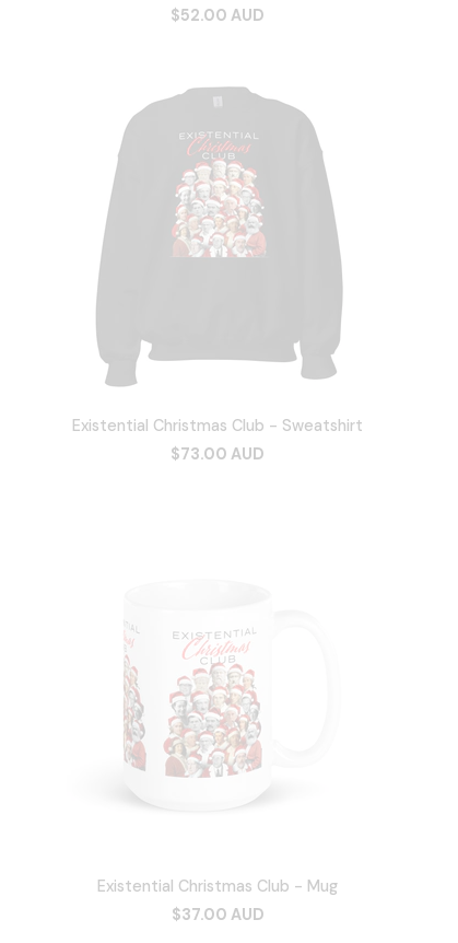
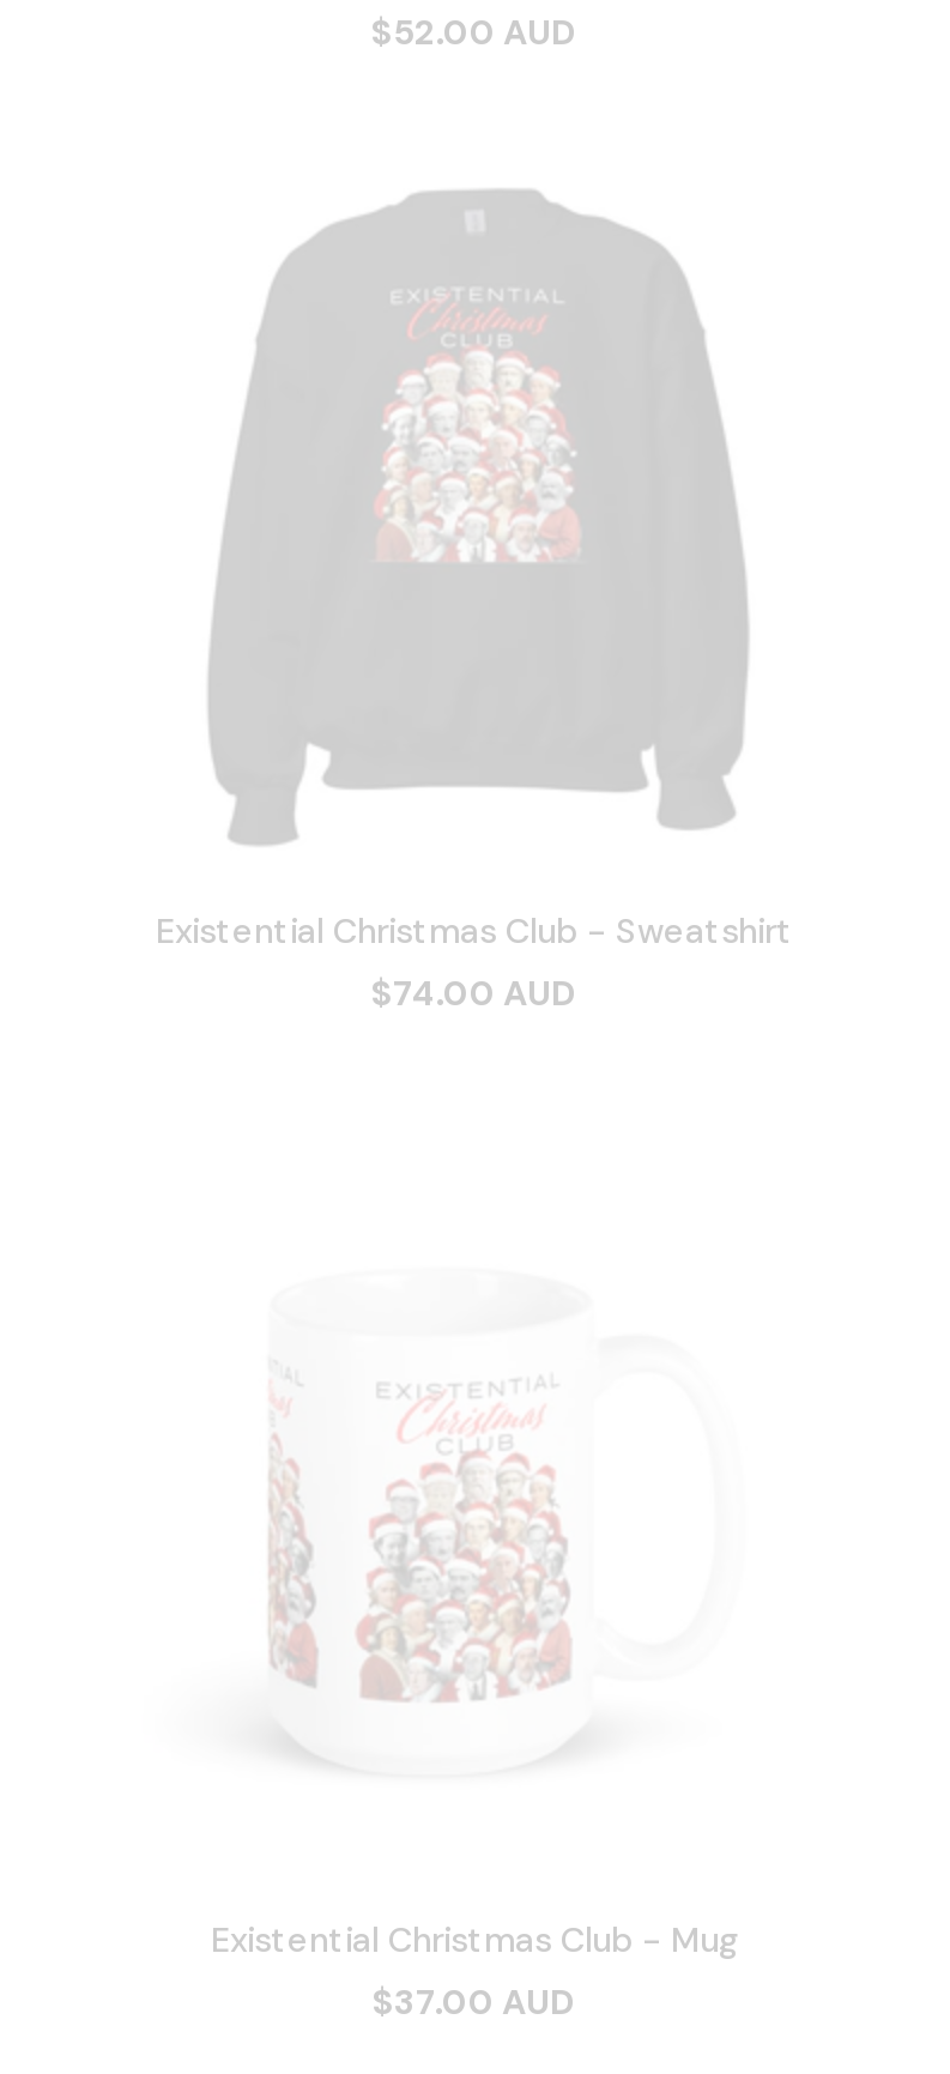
[171,444,265,463] $73.00 AUD -> [371,972,577,1015] $74.00 AUD

